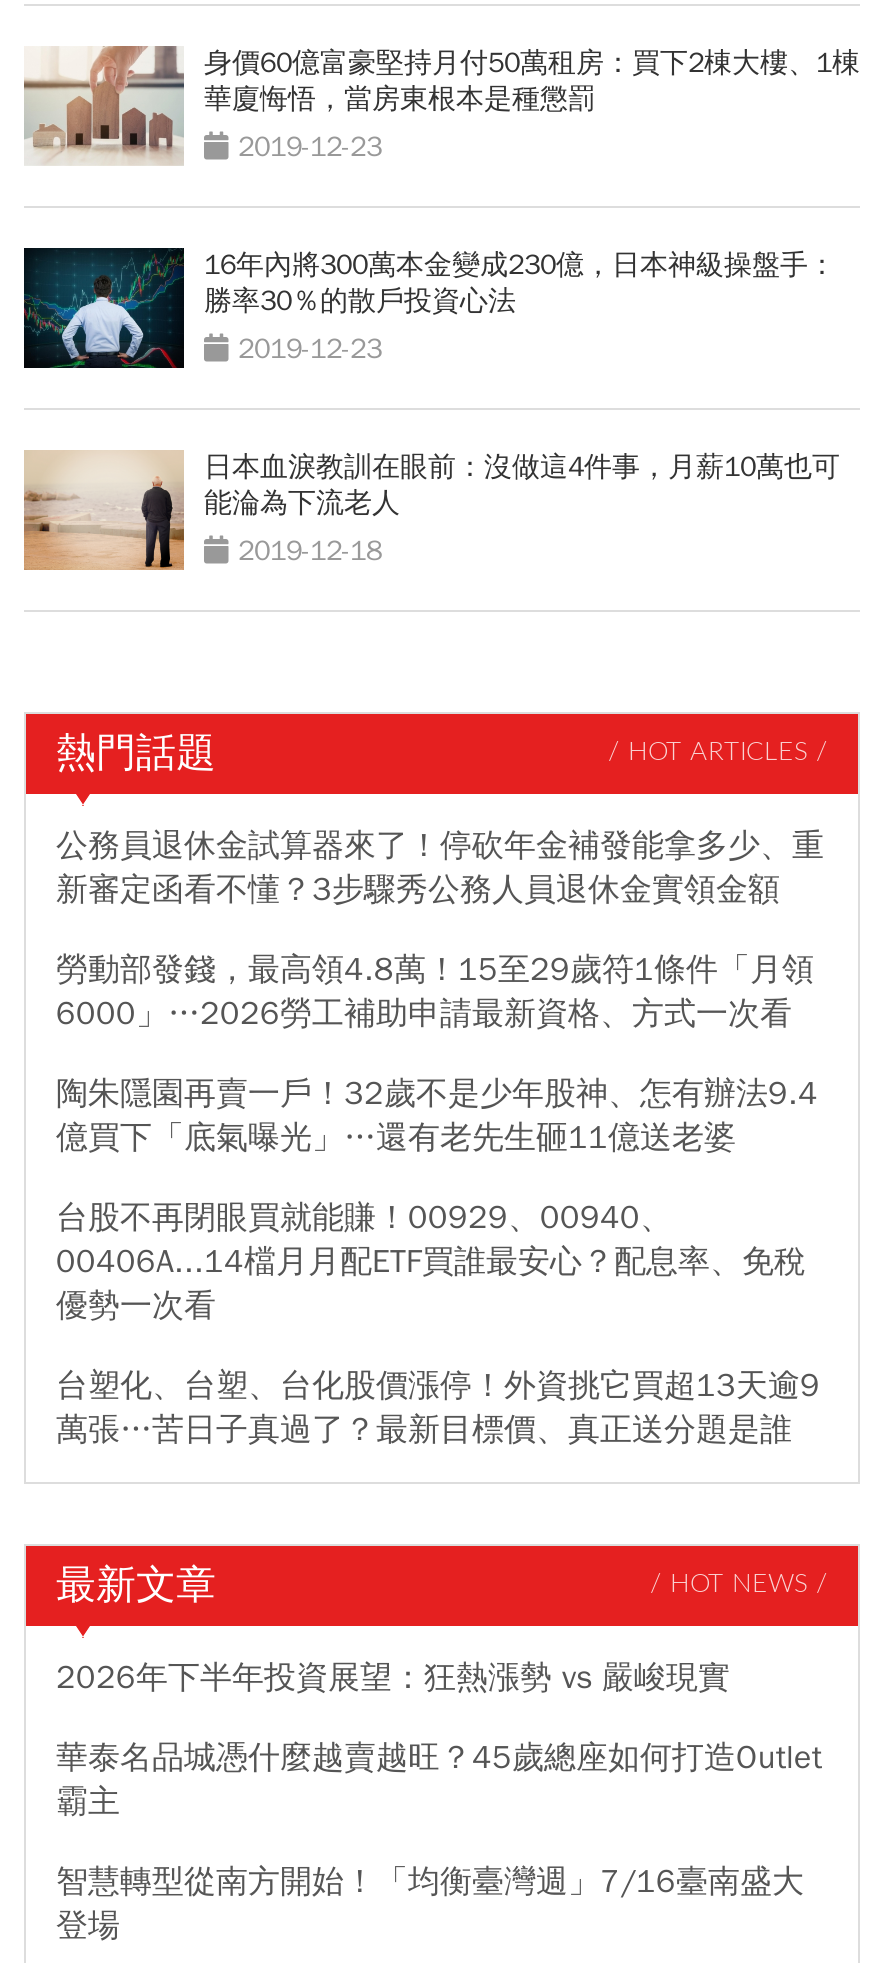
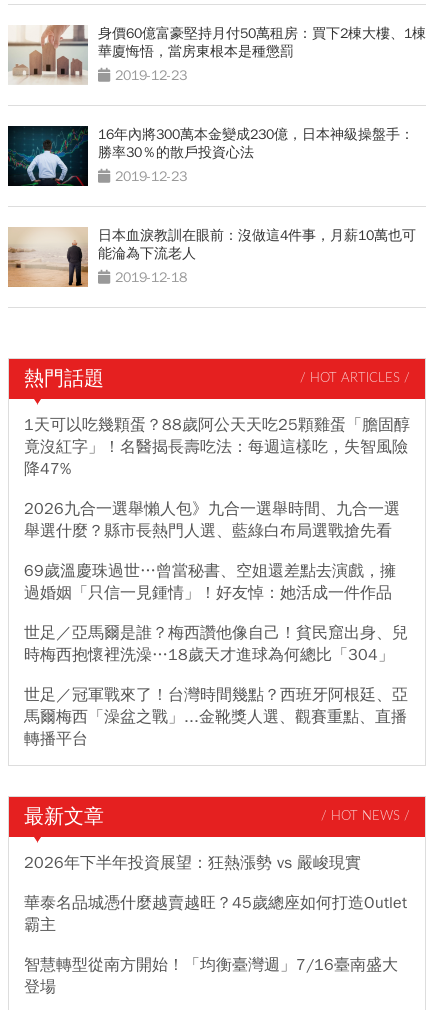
[56,826,824,910] 公務員退休金試算器來了！停砍年金補發能拿多少、重 | 新審定函看不懂？3步驟秀公務人員退休金實領金額 -> [24,415,410,479] 1天可以吃幾顆蛋？88歲阿公天天吃25顆雞蛋「膽固醇 | 竟沒紅字」！名醫揭長壽吃法：每週這樣吃，失智風險 | 降47%
[56,950,814,1034] 勞動部發錢，最高領4.8萬！15至29歲符1條件「月領 | 6000」…2026勞工補助申請最新資格、方式一次看 -> [24,499,400,541] 2026九合一選舉懶人包》九合一選舉時間、九合一選 | 舉選什麼？縣市長熱門人選、藍綠白布局選戰搶先看
[56,1074,818,1158] 陶朱隱園再賣一戶！32歲不是少年股神、怎有辦法9.4 | 億買下「底氣曝光」…還有老先生砸11億送老婆 -> [24,561,396,603] 69歲溫慶珠過世…曾當秘書、空姐還差點去演戲，擁 | 過婚姻「只信一見鍾情」！好友悼：她活成一件作品
[56,1198,806,1326] 台股不再閉眼買就能賺！00929、00940、 | 00406A...14檔月月配ETF買誰最安心？配息率、免稅 | 優勢一次看 -> [24,623,408,665] 世足／亞馬爾是誰？梅西讚他像自己！貧民窟出身、兒 | 時梅西抱懷裡洗澡…18歲天才進球為何總比「304」
[56,1366,820,1450] 台塑化、台塑、台化股價漲停！外資挑它買超13天逾9 | 萬張…苦日子真過了？最新目標價、真正送分題是誰 -> [24,685,408,749] 世足／冠軍戰來了！台灣時間幾點？西班牙阿根廷、亞 | 馬爾梅西「澡盆之戰」...金靴獎人選、觀賽重點、直播 | 轉播平台

